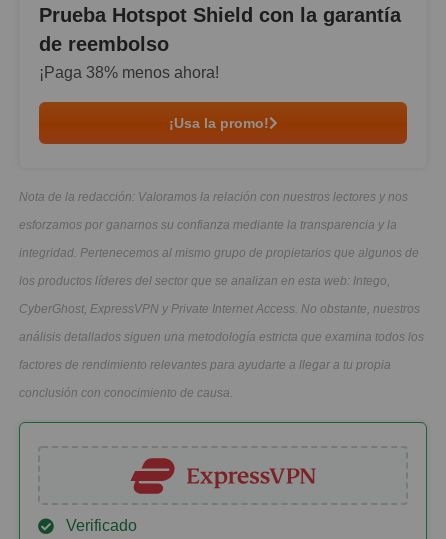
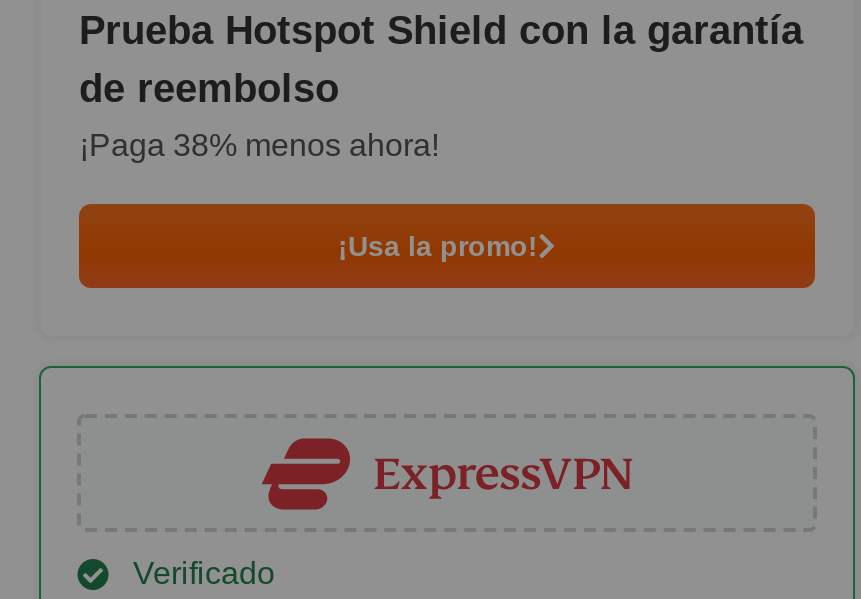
[19,190,424,400] Nota de la redacción: Valoramos la relación con nuestros lectores y nos | esforzamos por ganarnos su confianza mediante la transparencia y la | integridad. Pertenecemos al mismo grupo de propietarios que algunos de | los productos líderes del sector que se analizan en esta web: Intego, | CyberGhost, ExpressVPN y Private Internet Access. No obstante, nuestros | análisis detallados siguen una metodología estricta que examina todos los | factores de rendimiento relevantes para ayudarte a llegar a tu propia | conclusión con conocimiento de causa. -> none

